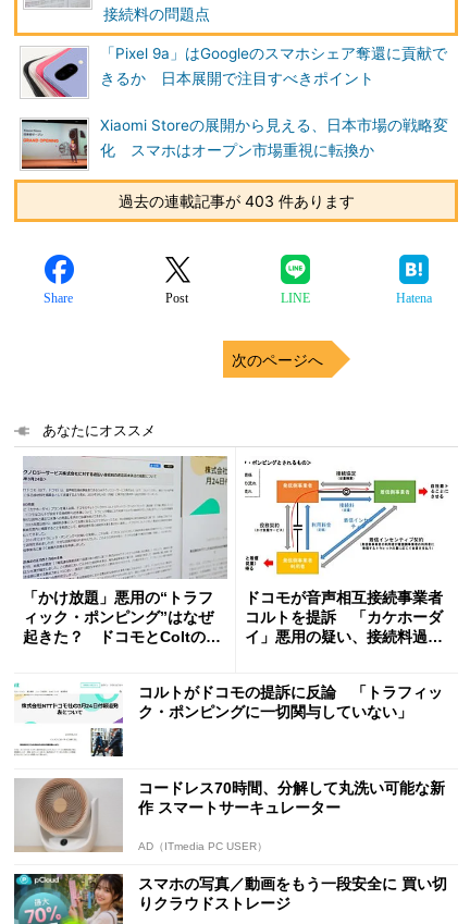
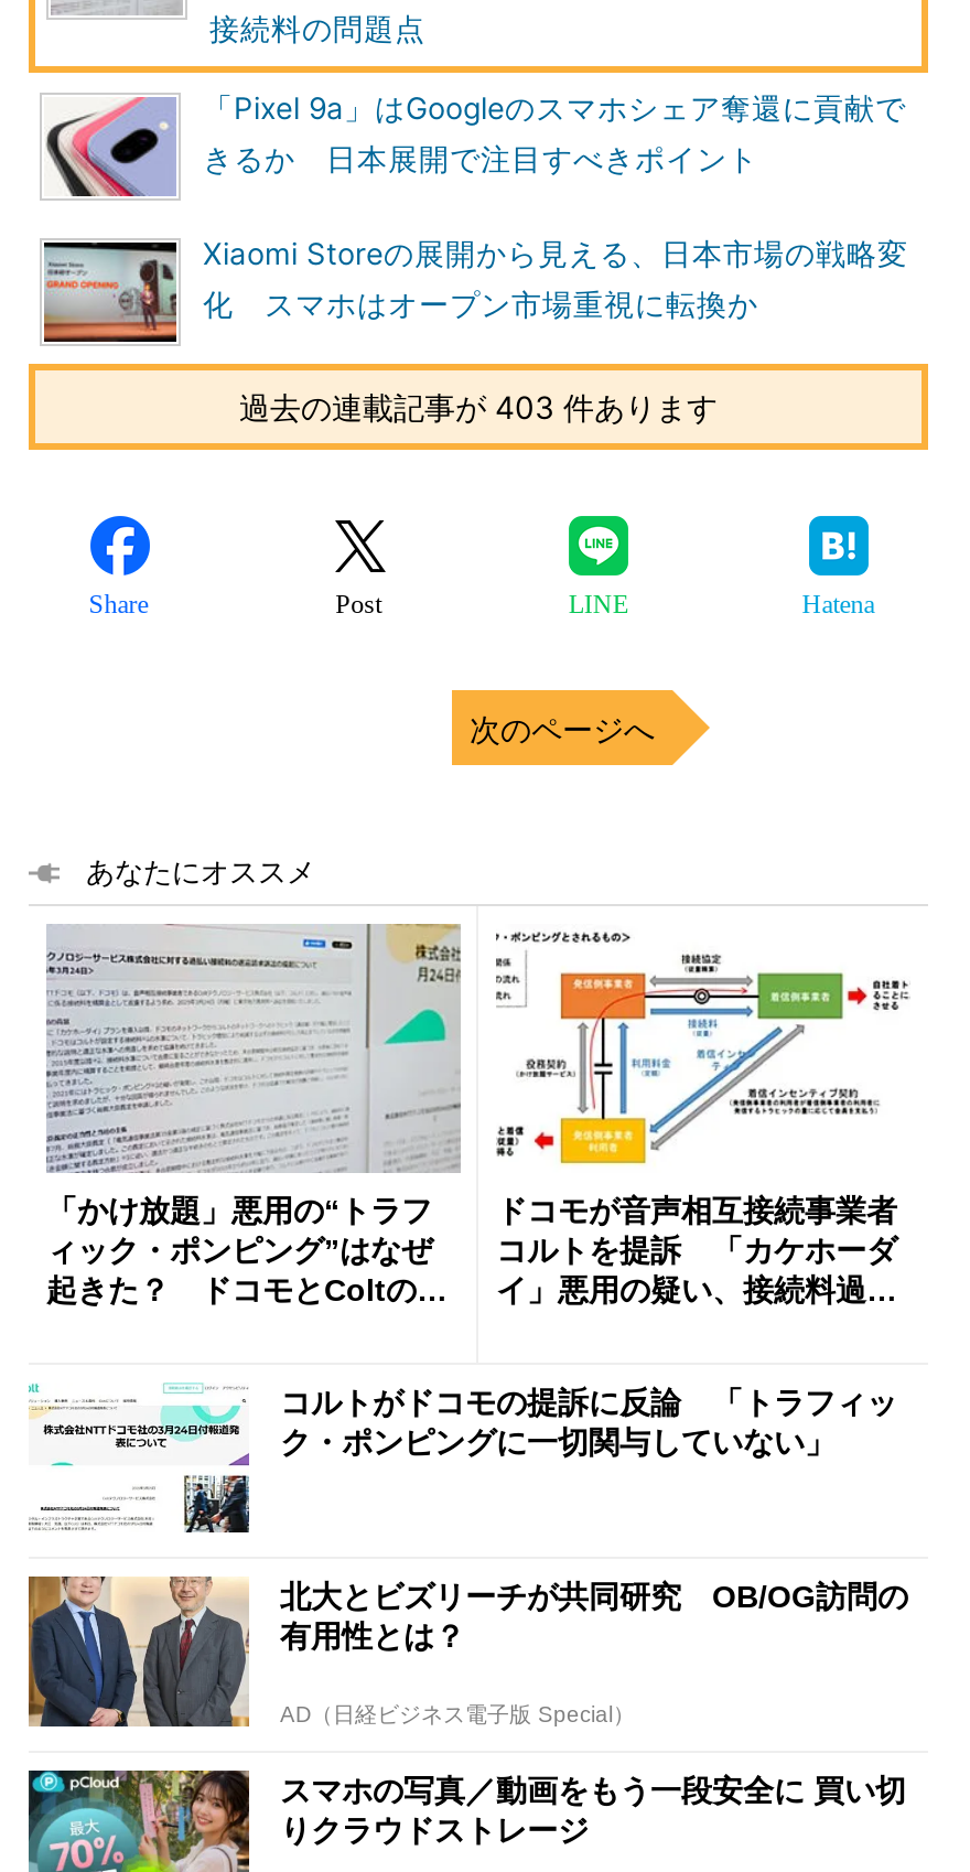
[14,778,445,853] [image] | コードレス70時間、分解して丸洗い可能な新 | 作 スマートサーキュレーター -> [26,1577,908,1729] [image] | 北大とビズリーチが共同研究 OB/OG訪問の | 有用性とは？
[138,840,268,852] AD（ITmedia PC USER） -> [280,1701,635,1726] AD（日経ビジネス電子版 Special）

